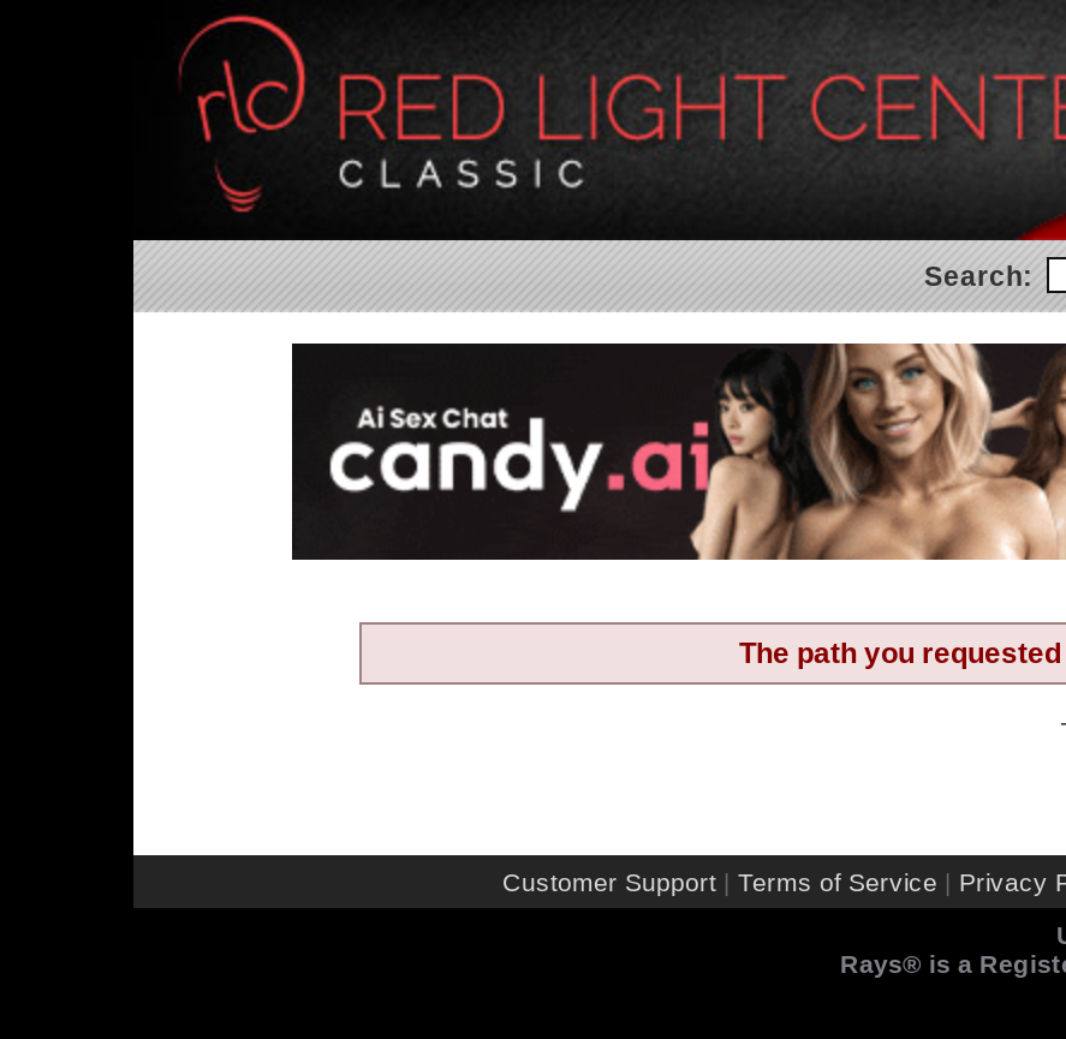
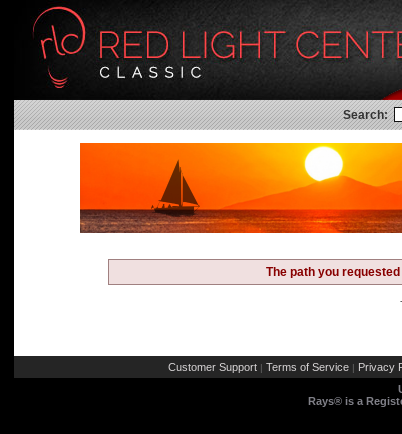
[290,341,1059,562] [image] -> [79,142,399,234] [image]

